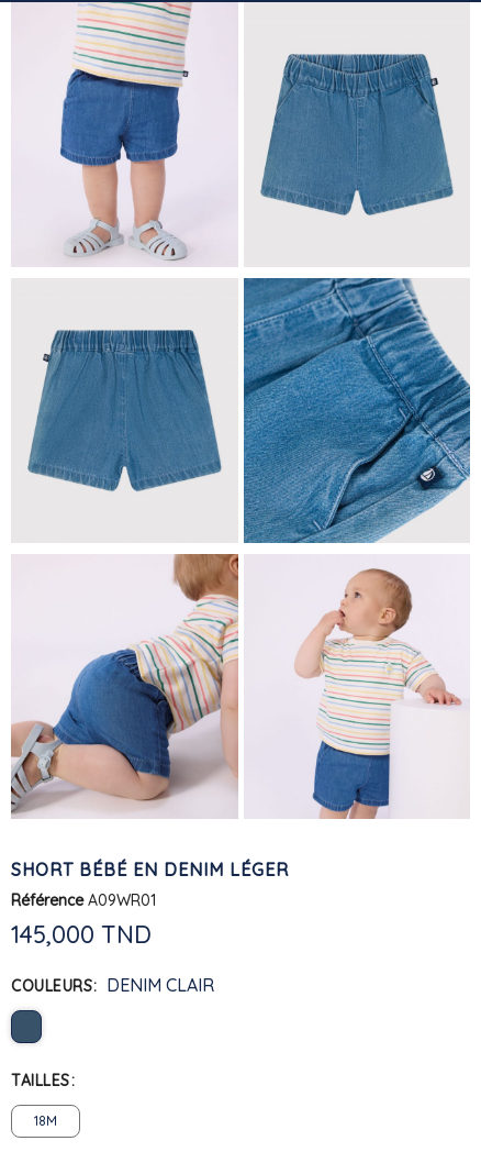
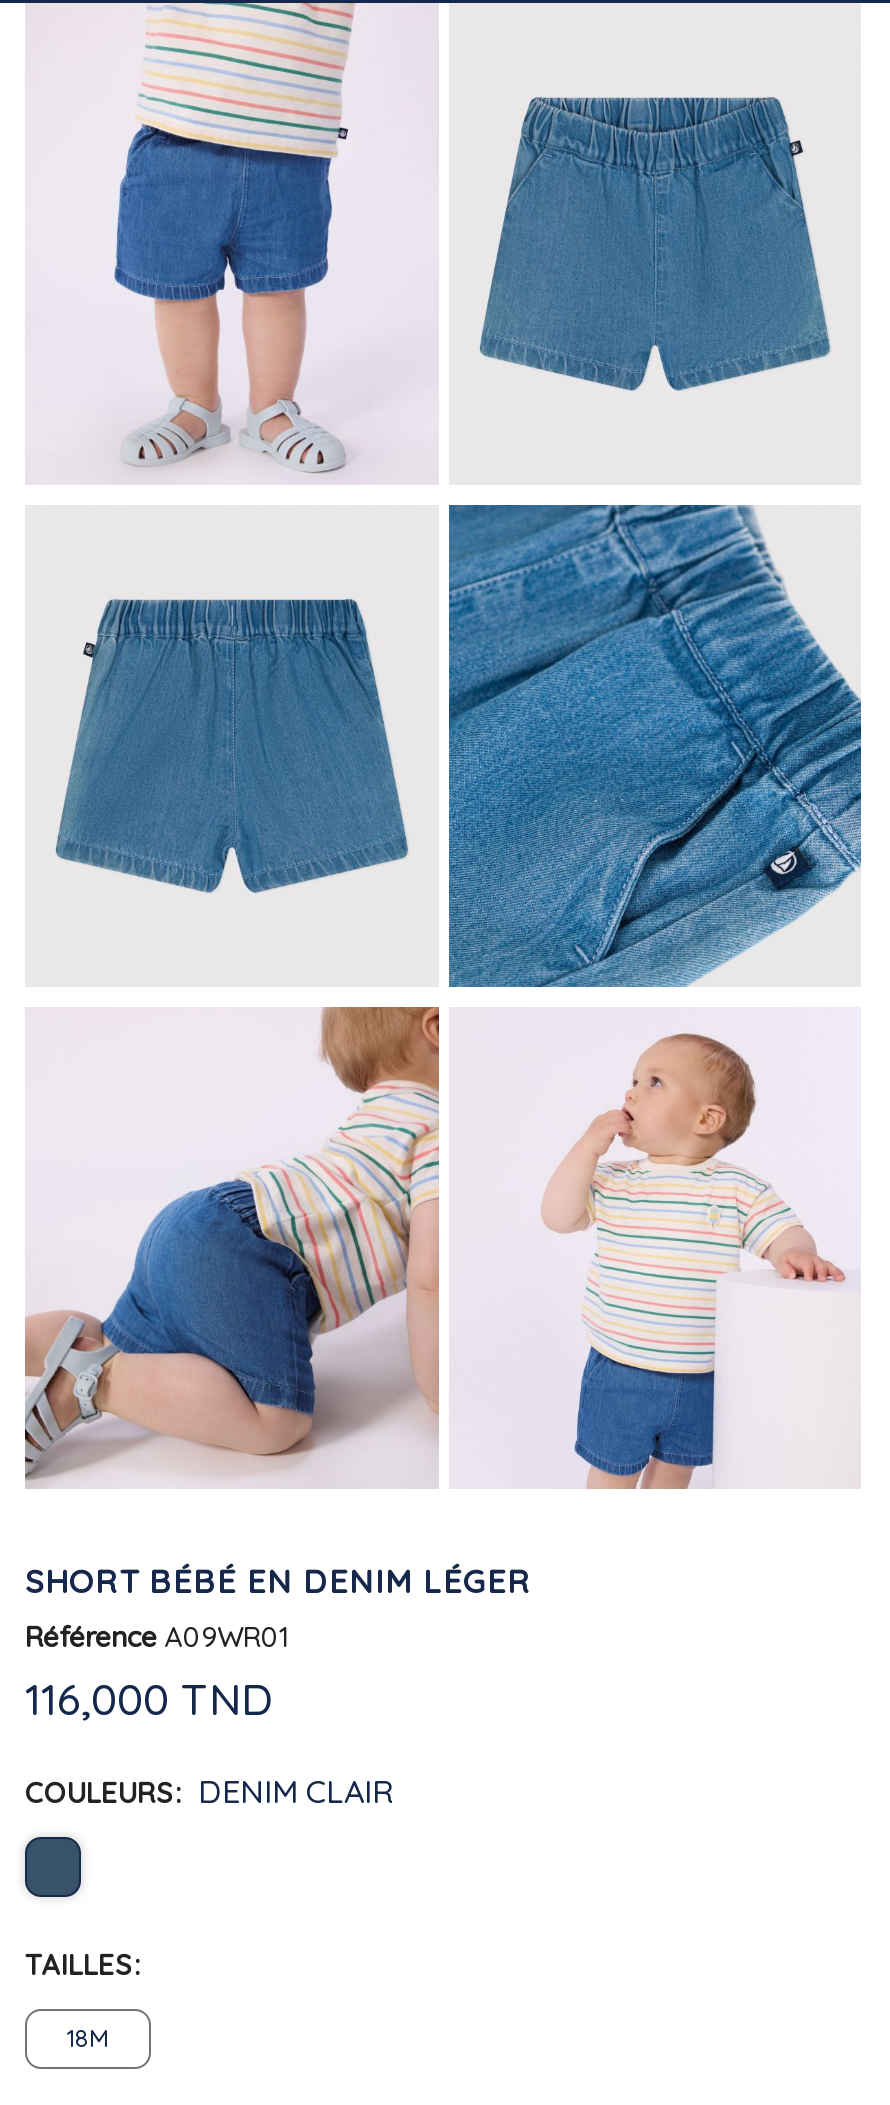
[11,919,152,949] 145,000 TND -> [25,1670,273,1726] 116,000 TND

